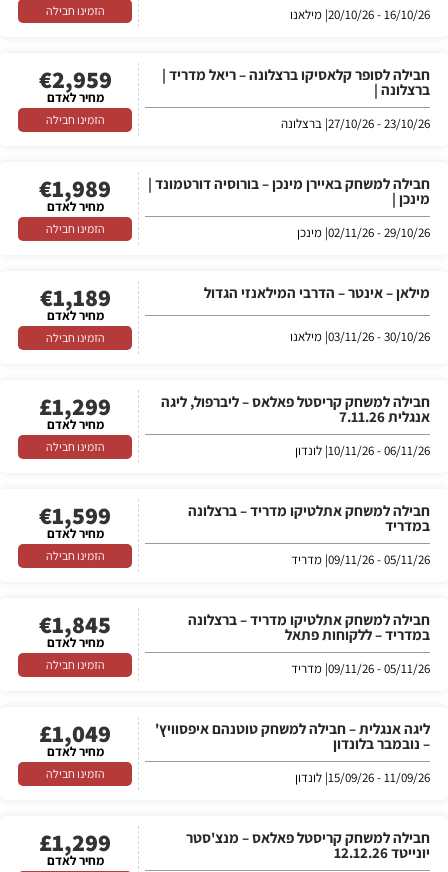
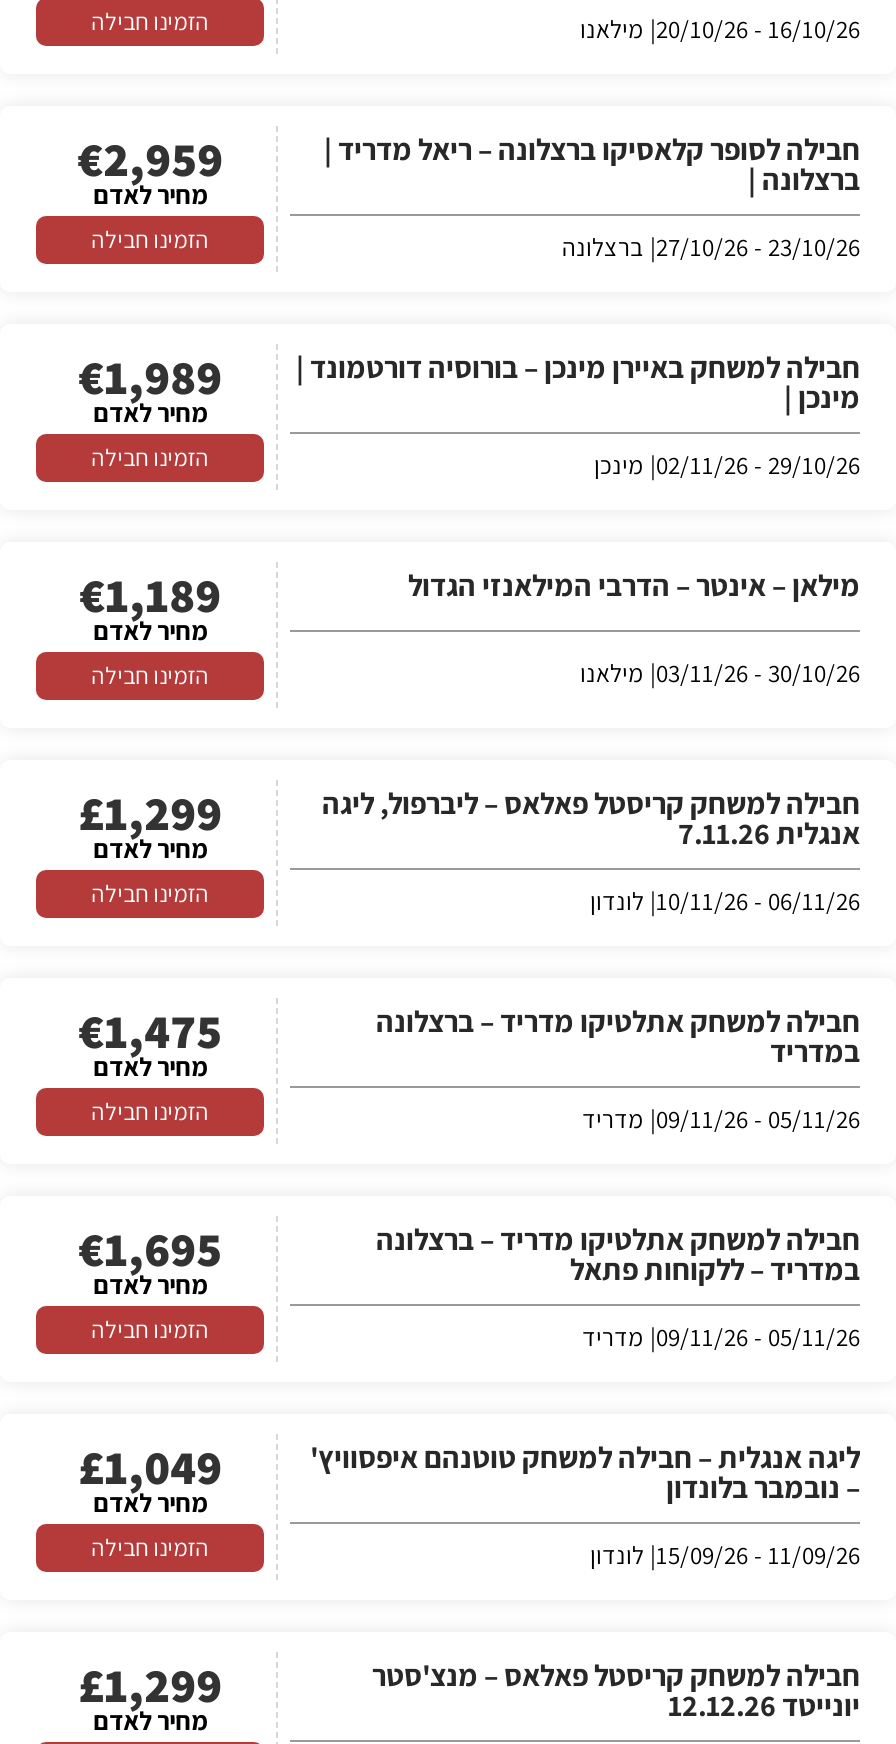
[39,499,111,531] €1,599 -> [78,998,222,1062] €1,475
[39,608,111,640] €1,845 -> [78,1216,222,1280] €1,695

